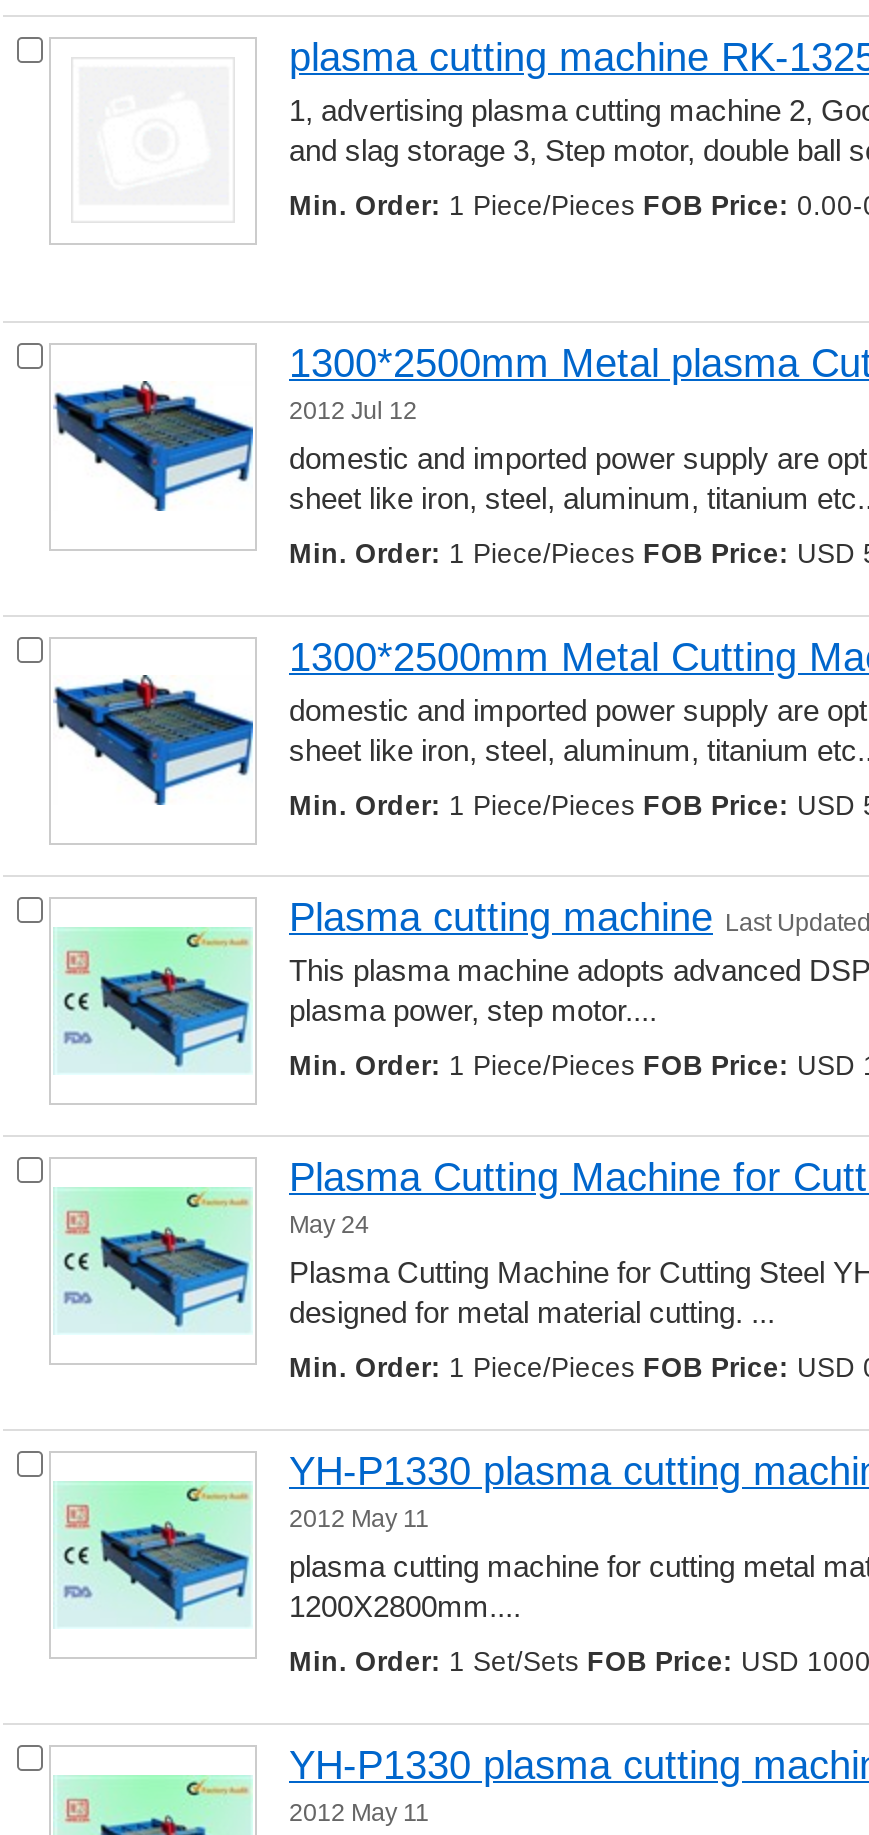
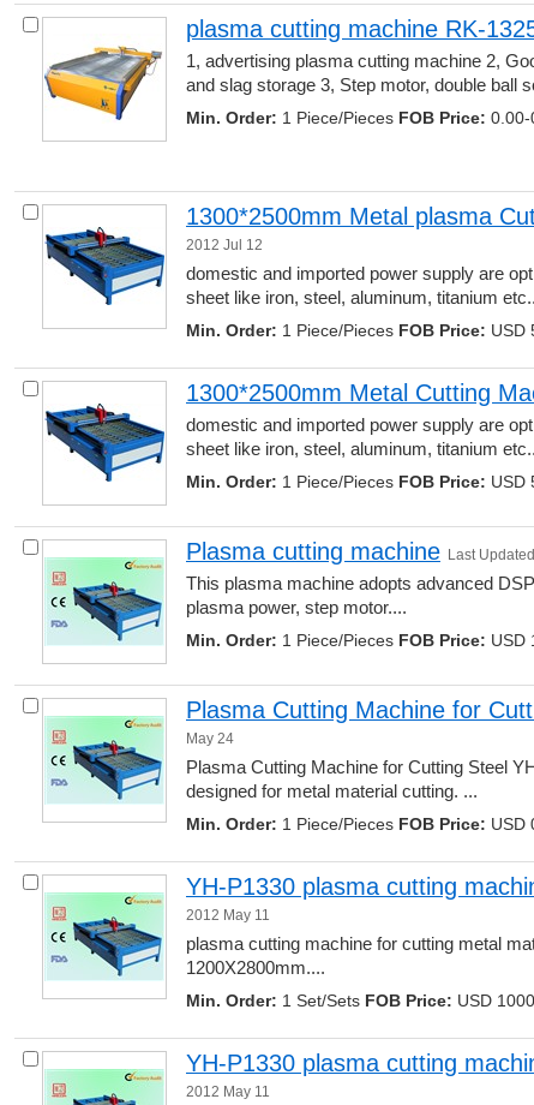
none -> [43,46,163,121] [image]

